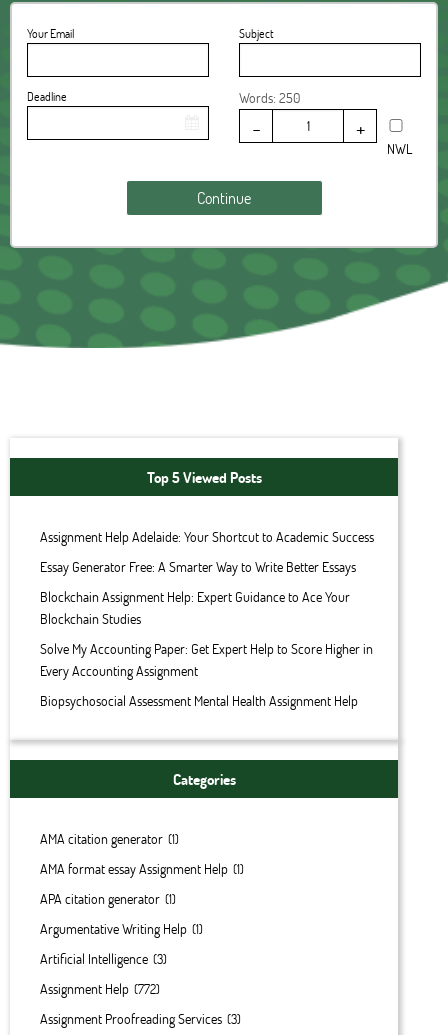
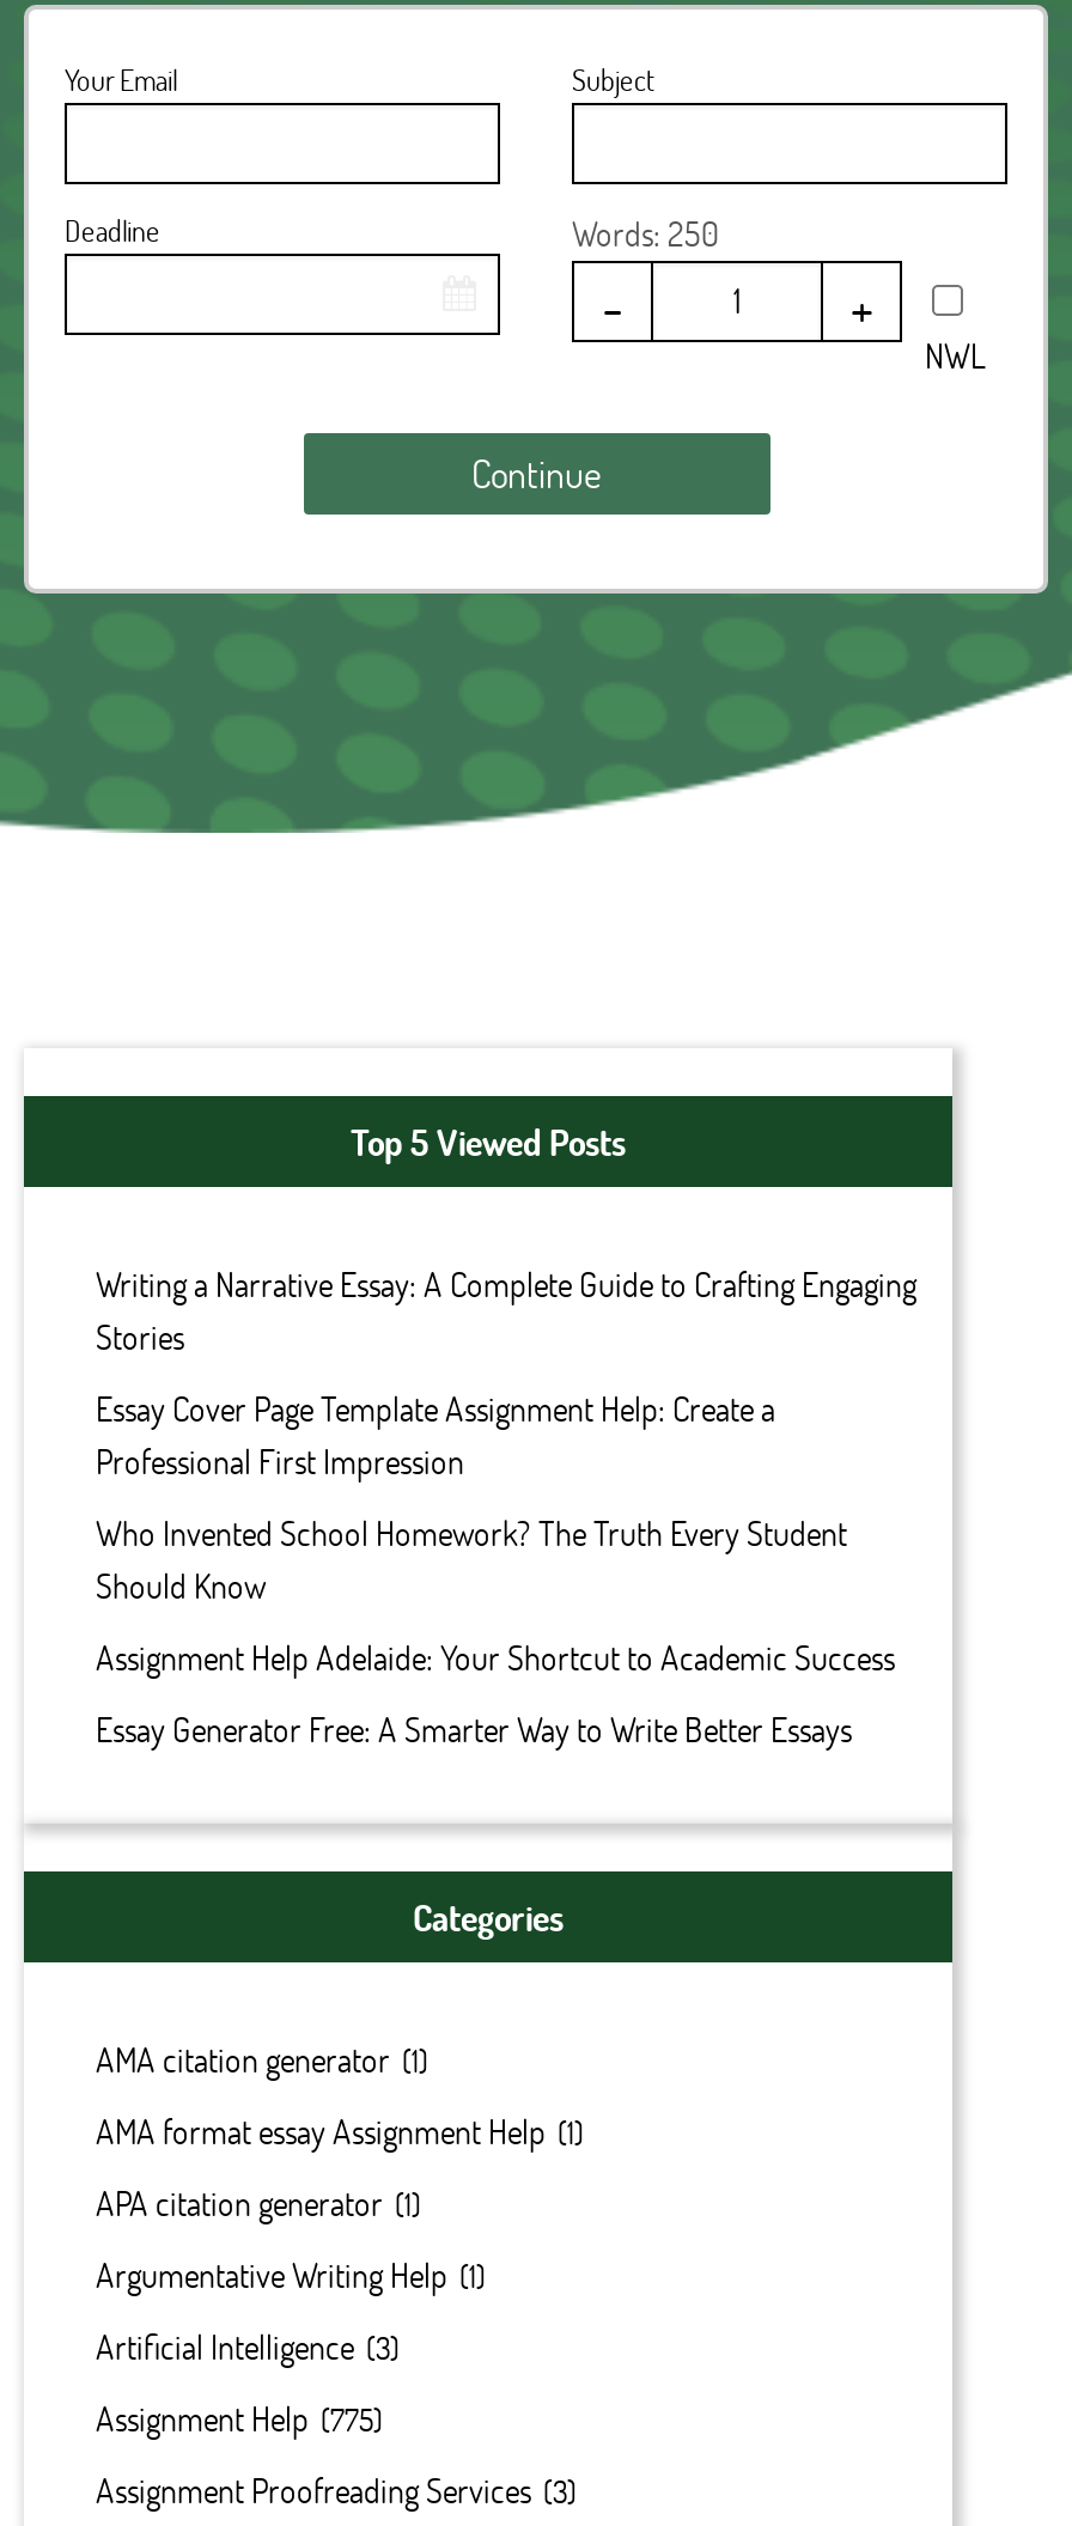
none -> [96,1260,916,1607] Writing a Narrative Essay: A Complete Guide to Crafting Engaging | Stories | Essay Cover Page Template Assignment Help: Create a | Professional First Impression | Who Invented School Homework? The Truth Every Student | Should Know
moved [40,527,374,576] -> [96,1634,895,1751]: Assignment Help Adelaide: Your Shortcut to Academic Success | Essay Generator Free: A Smarter Way to Write Better Essays
[40,587,373,710] Blockchain Assignment Help: Expert Guidance to Ace Your | Blockchain Studies | Solve My Accounting Paper: Get Expert Help to Score Higher in | Every Accounting Assignment | Biopsychosocial Assessment Mental Health Assignment Help -> none
[40,979,160,998] Assignment Help (772) -> [96,2395,383,2440] Assignment Help (775)

